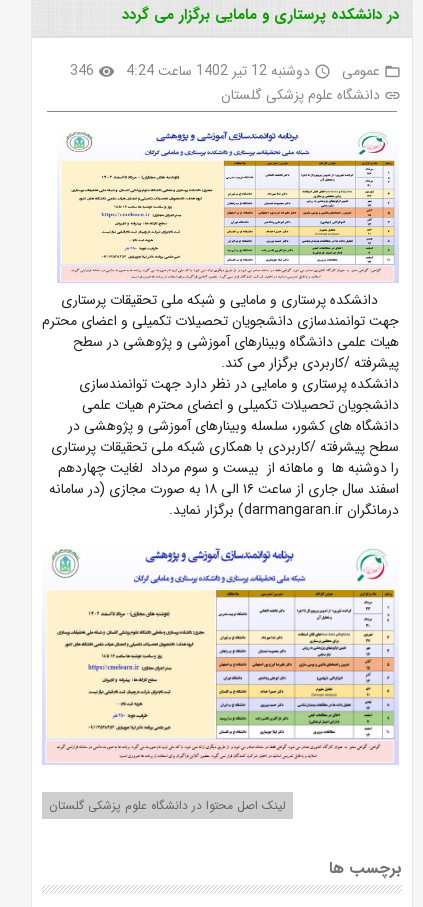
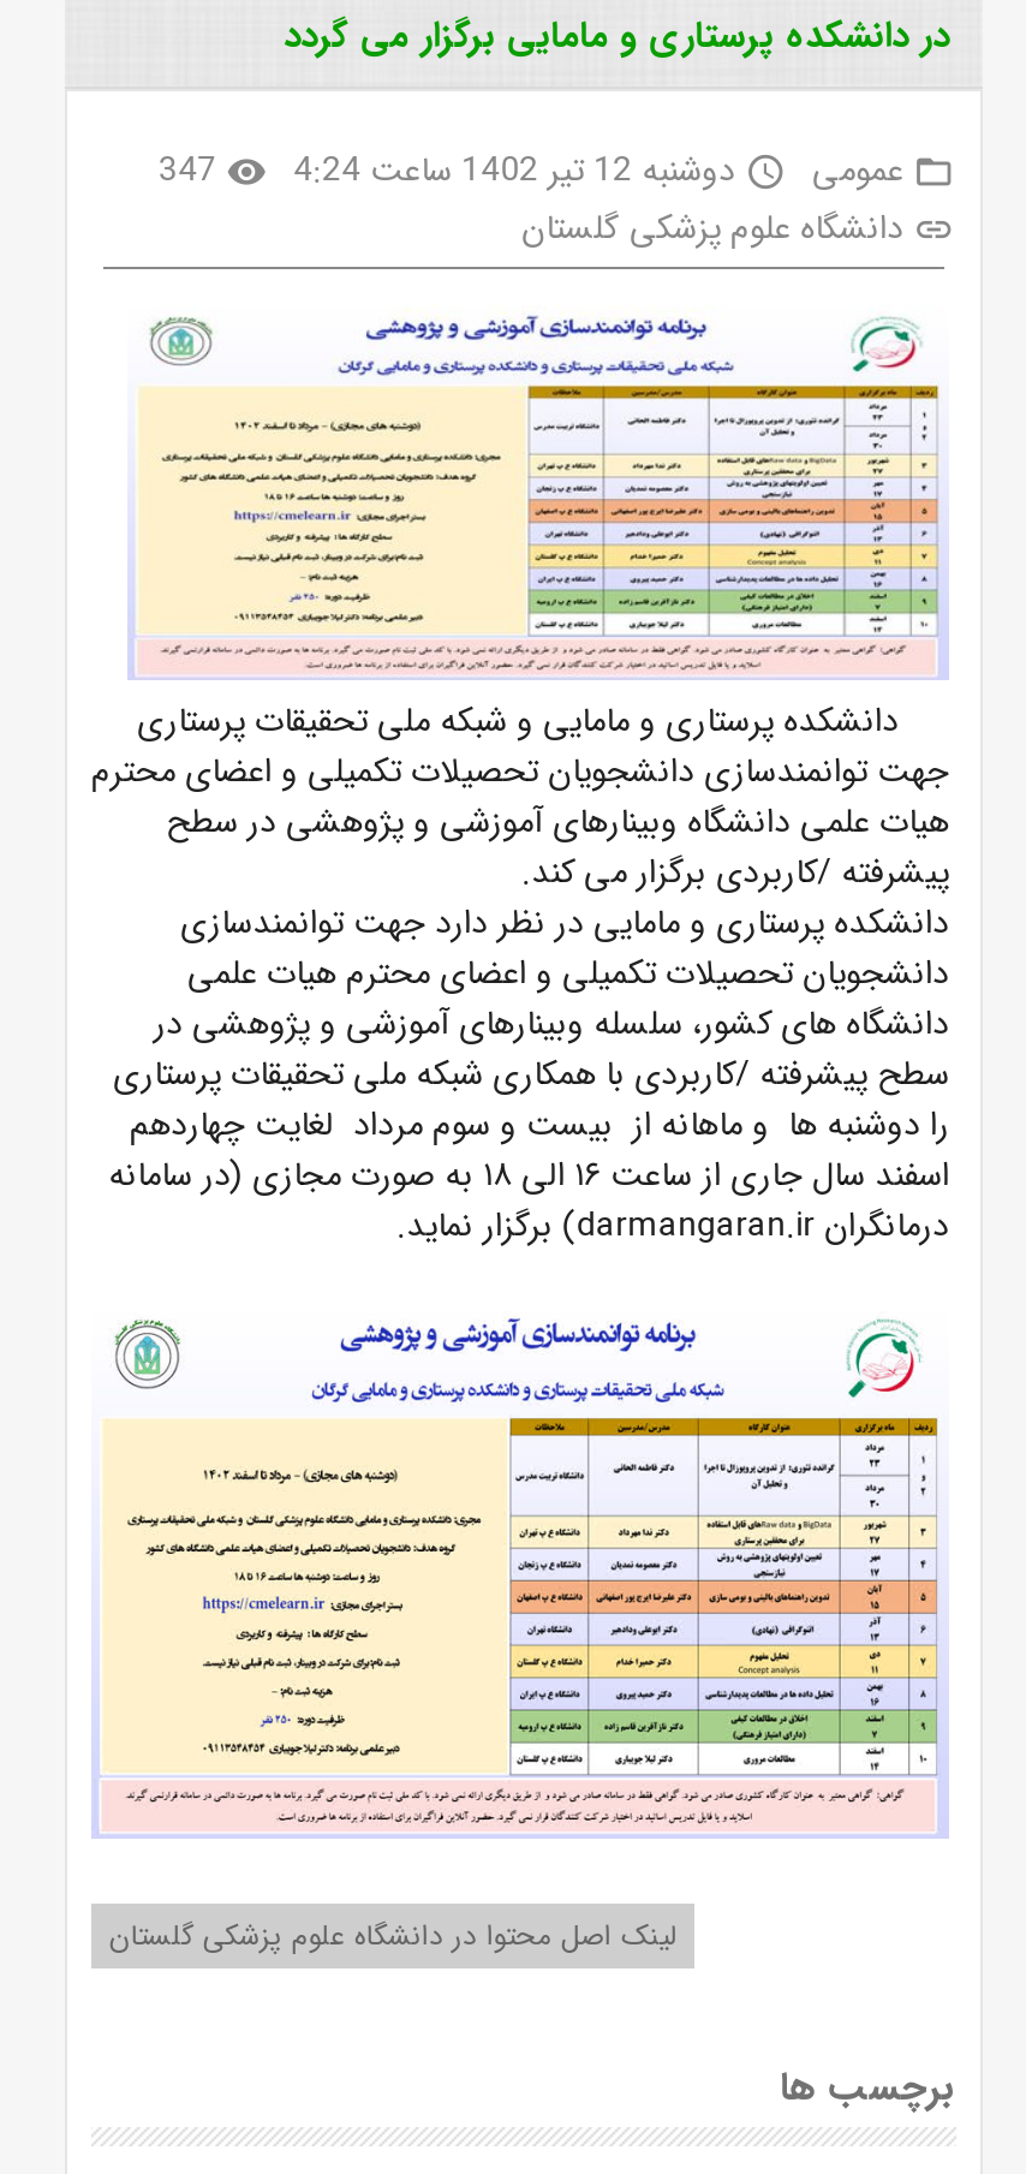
[70,60,94,82] 346 -> [159,144,216,197] 347

